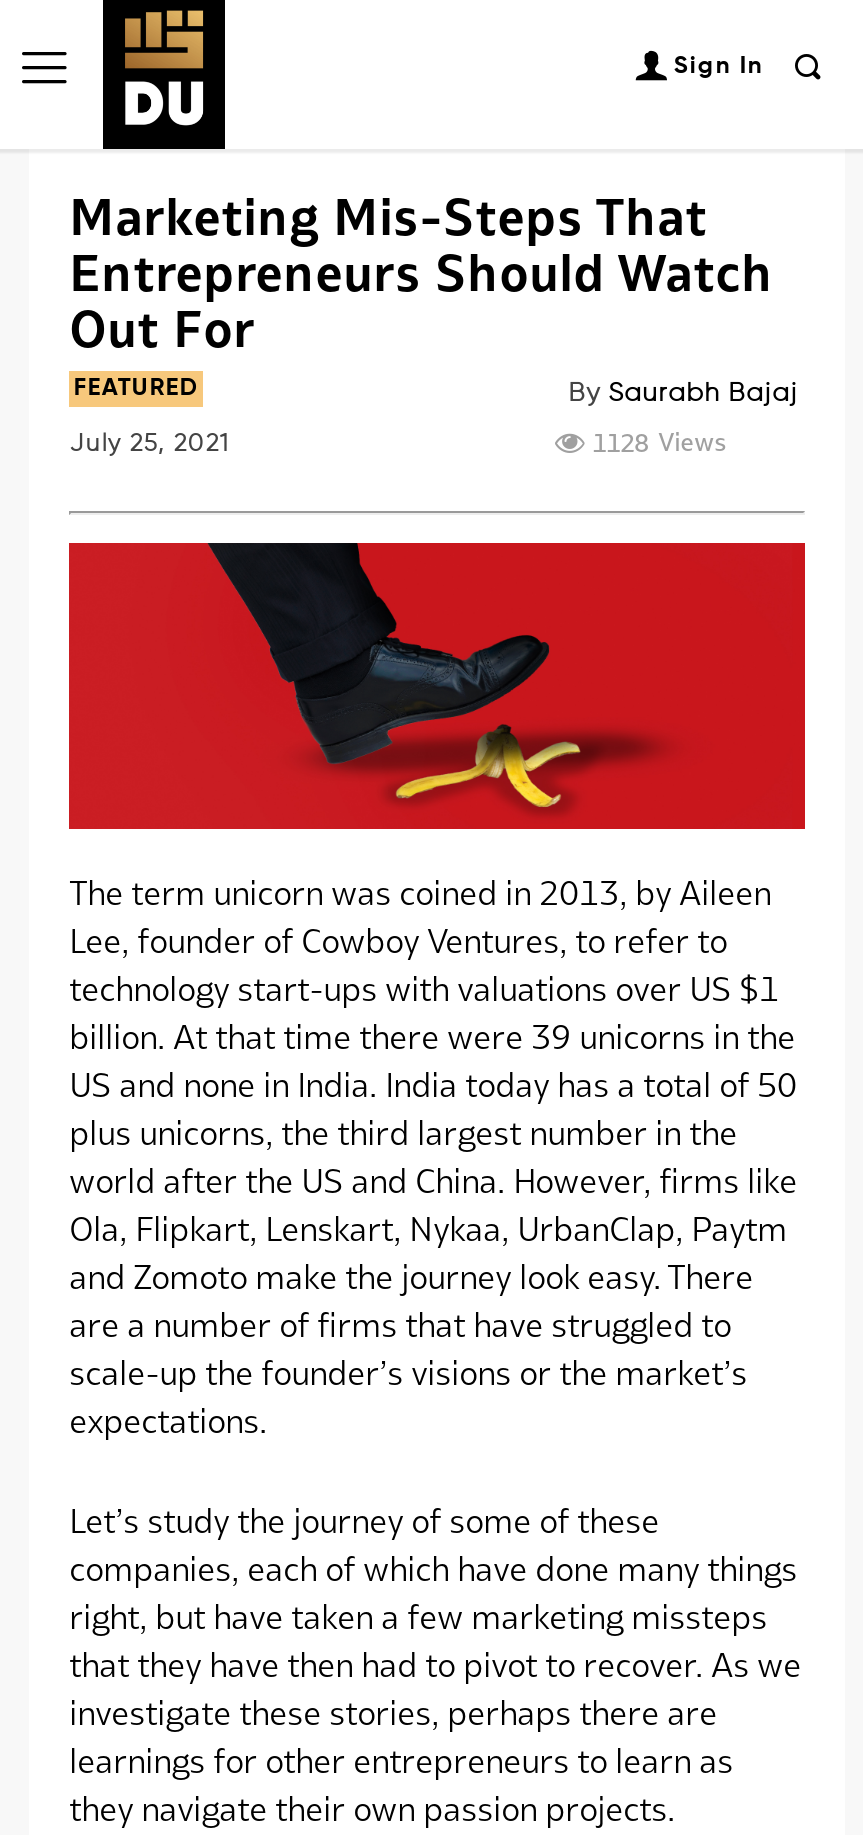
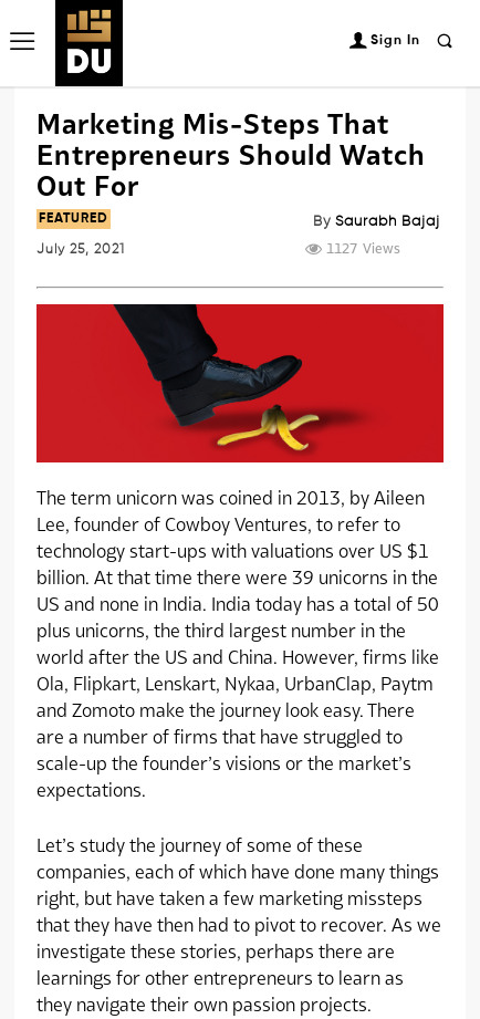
[593,427,727,457] 1128 Views -> [326,240,400,257] 1127 Views

